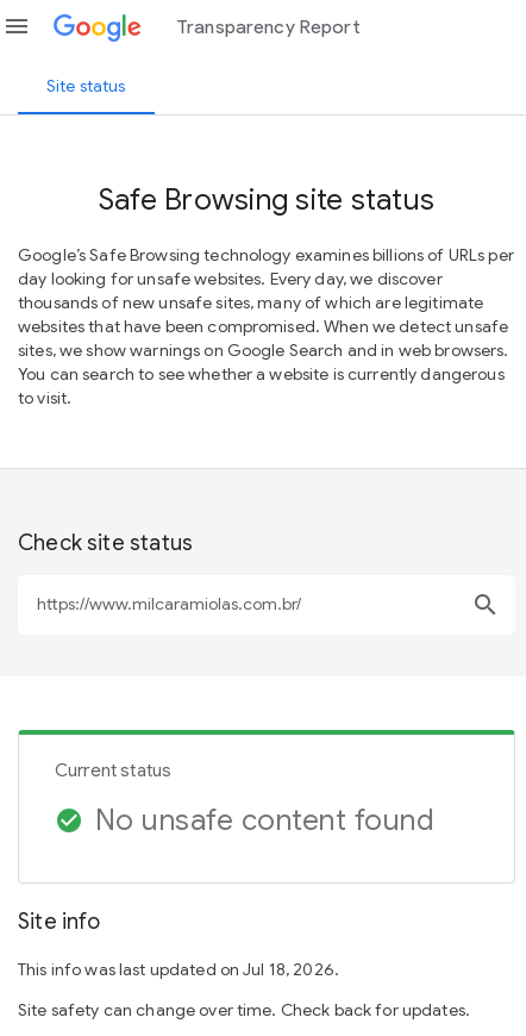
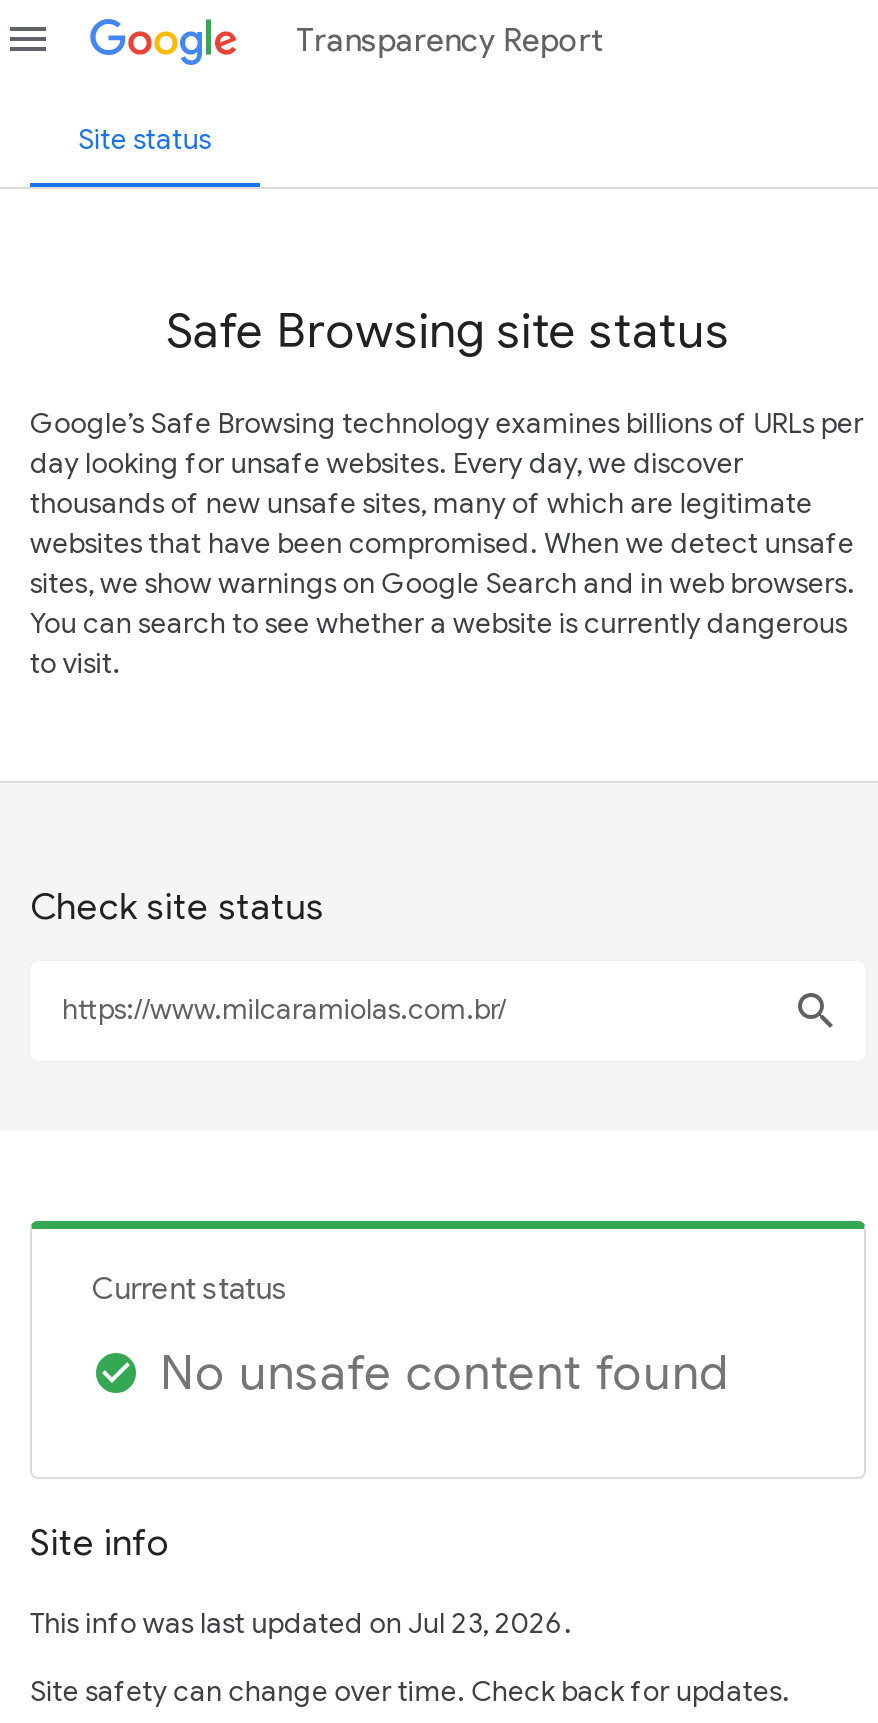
[18,958,339,980] This info was last updated on Jul 18, 2026. -> [30,1605,572,1641] This info was last updated on Jul 23, 2026.

